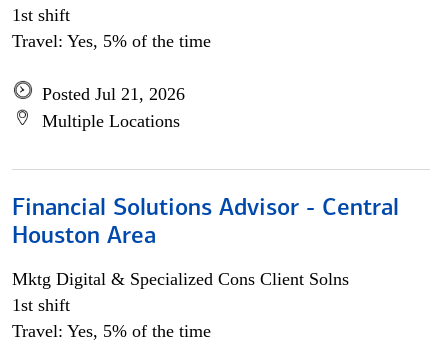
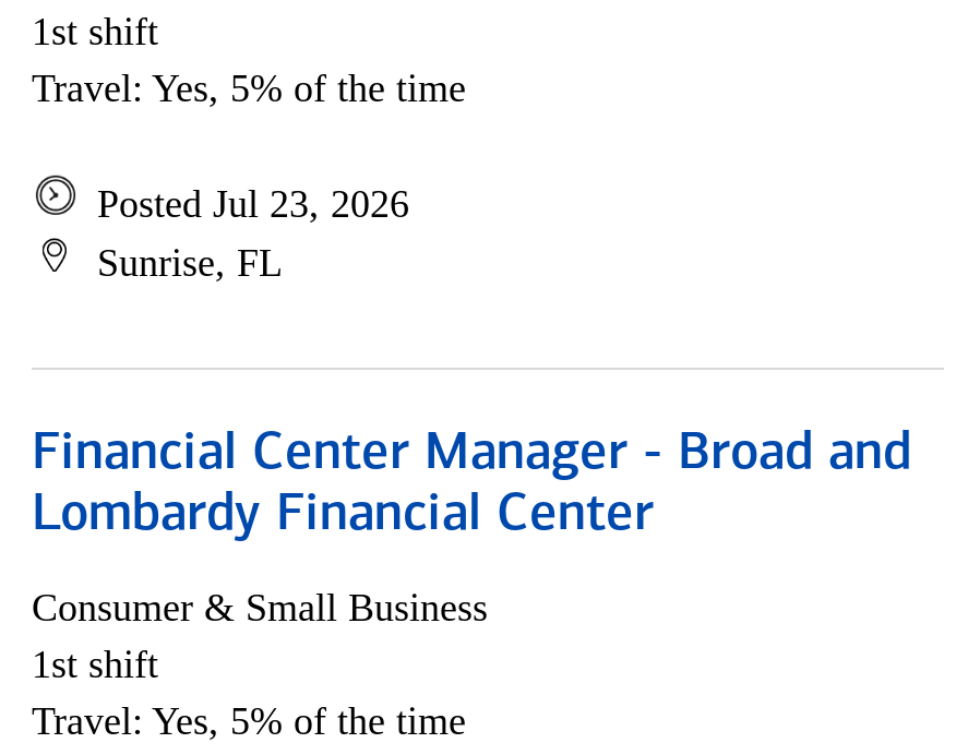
[42,84,185,131] Posted Jul 21, 2026 | Multiple Locations -> [97,182,409,285] Posted Jul 23, 2026 | Sunrise, FL
[12,197,399,249] Financial Solutions Advisor - Central | Houston Area -> [32,429,911,542] Financial Center Manager - Broad and | Lombardy Financial Center
[12,269,349,289] Mktg Digital & Specialized Cons Client Solns -> [32,586,488,630] Consumer & Small Business

